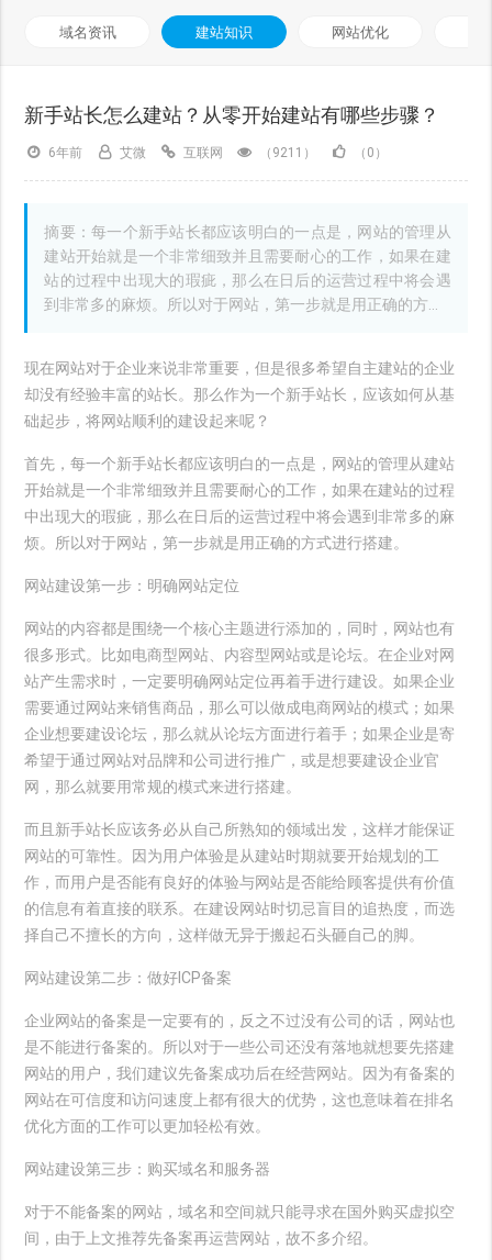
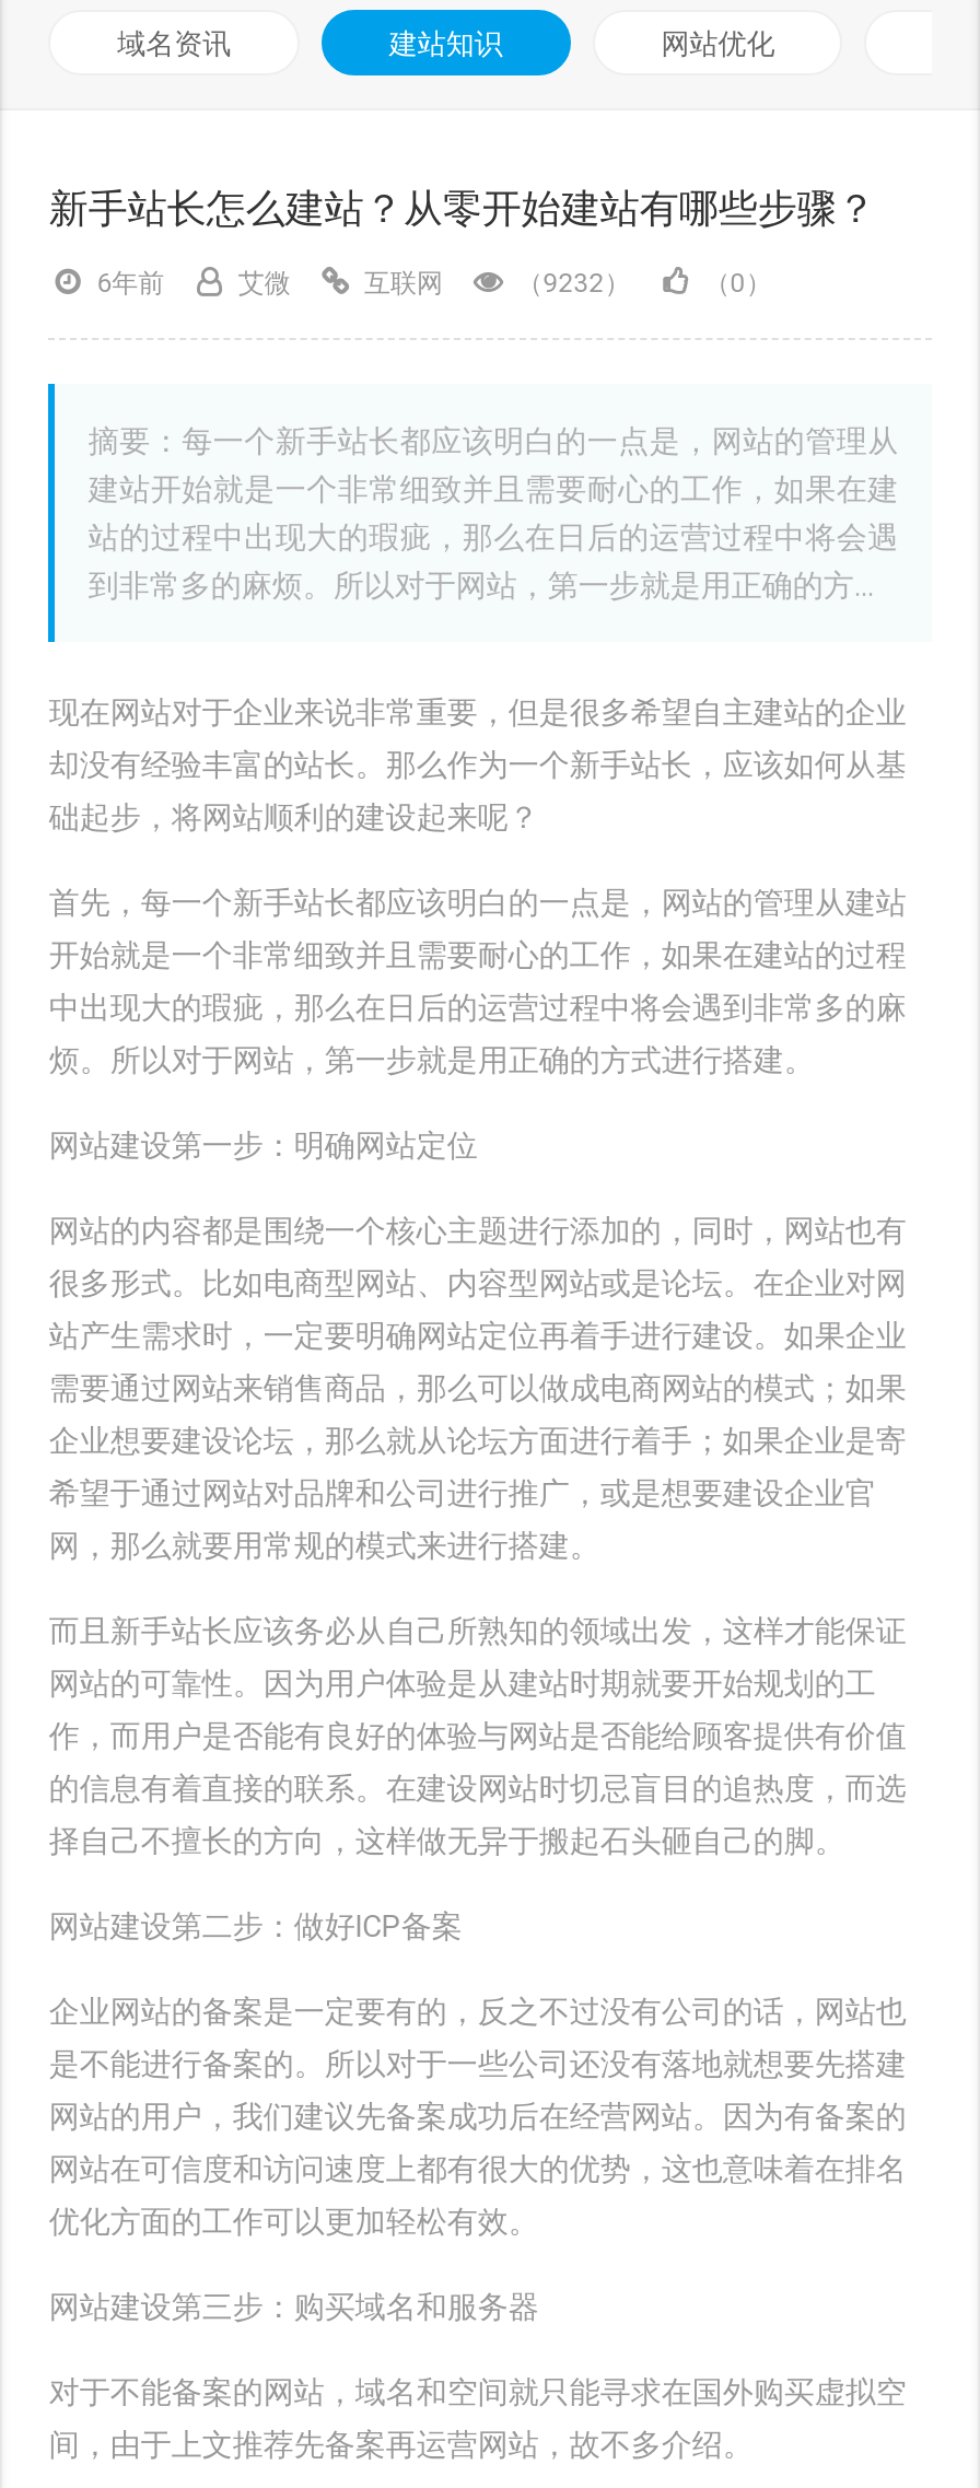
[259,145,317,160] （9211） -> [517,268,630,299] （9232）

